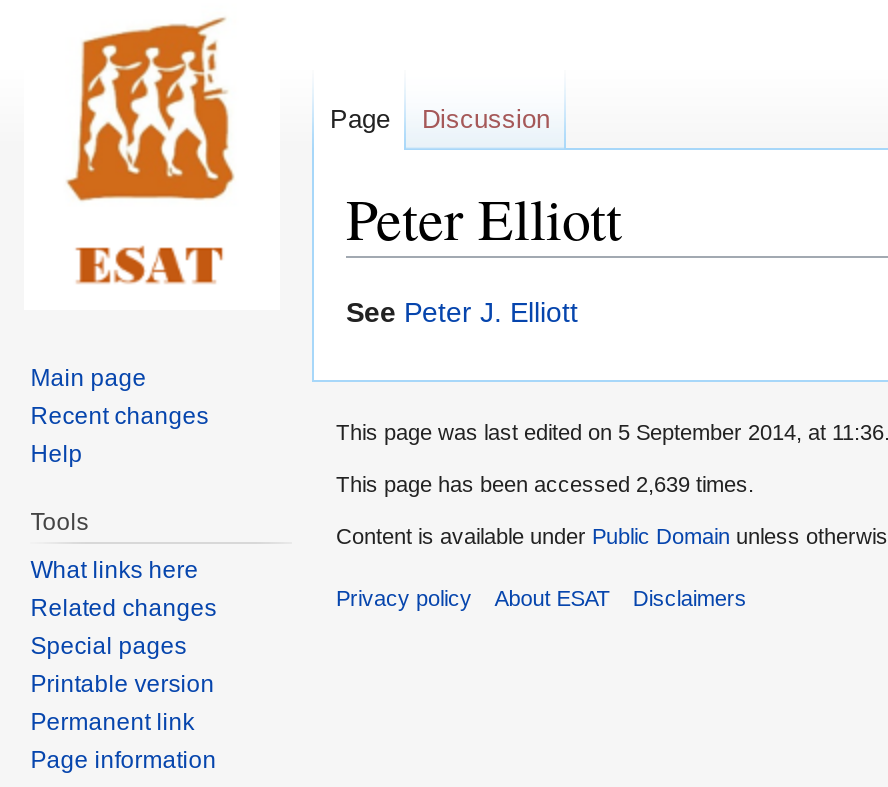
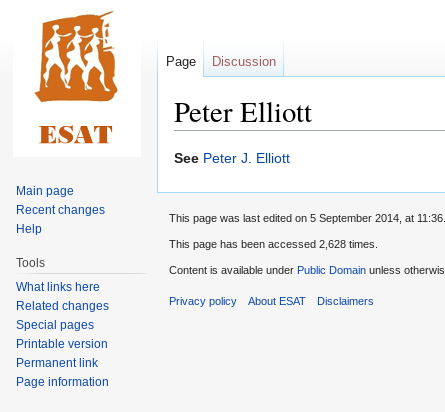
[336,472,754,496] This page has been accessed 2,639 times. -> [169,238,378,250] This page has been accessed 2,628 times.

